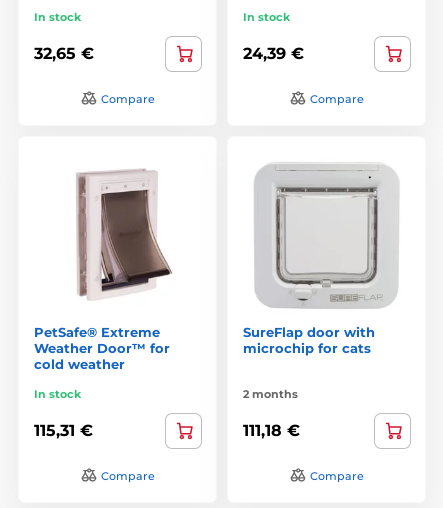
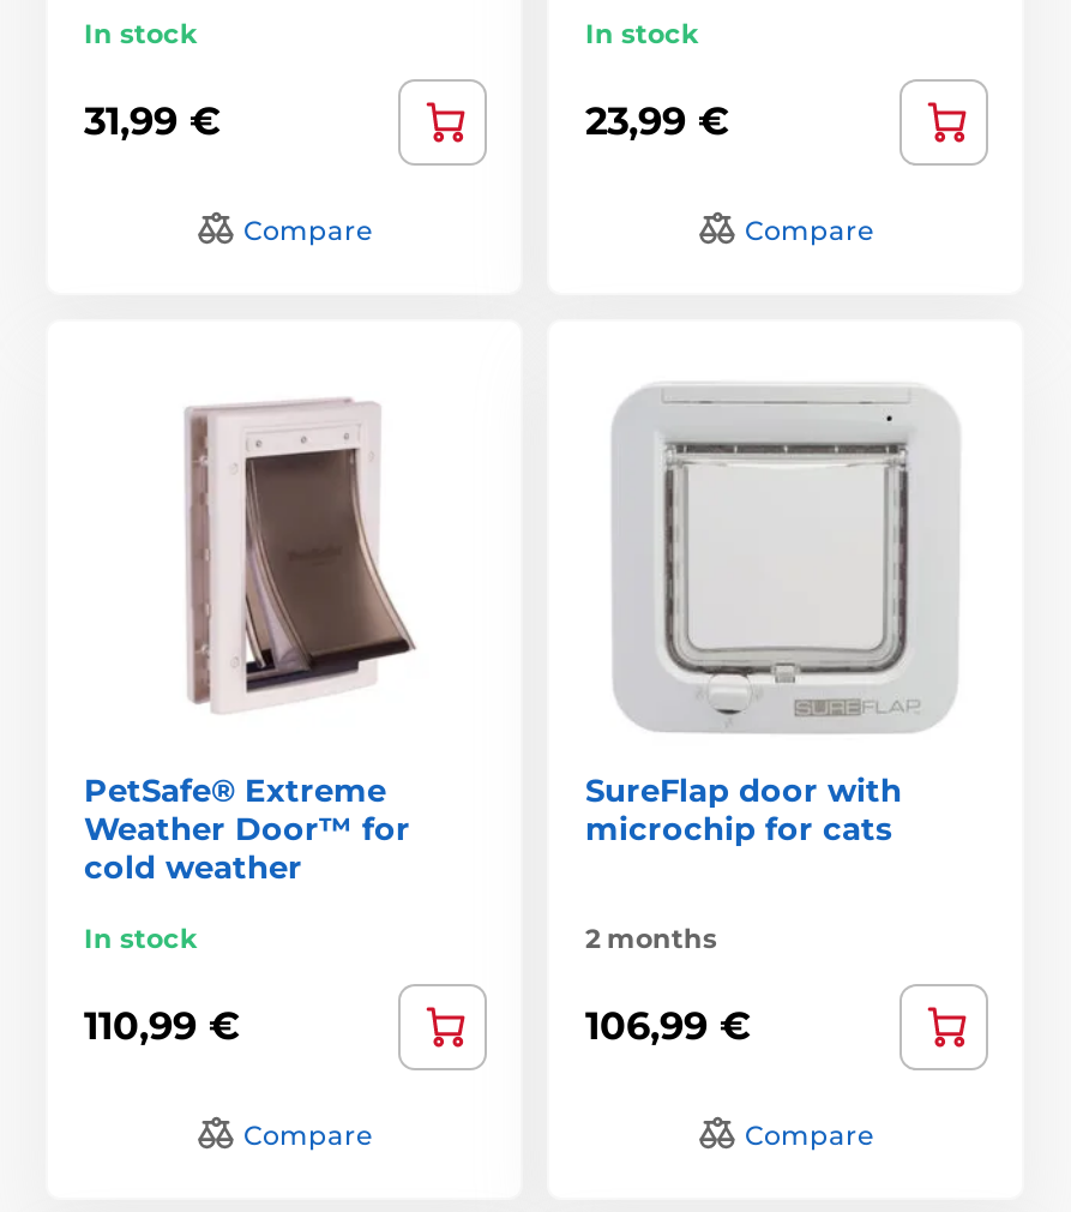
[34,44,94,63] 32,65 € -> [84,98,221,144] 31,99 €
[243,44,304,63] 24,39 € -> [585,98,729,144] 23,99 €
[34,421,93,440] 115,31 € -> [84,1003,240,1049] 110,99 €
[243,421,300,440] 111,18 € -> [585,1003,751,1049] 106,99 €

